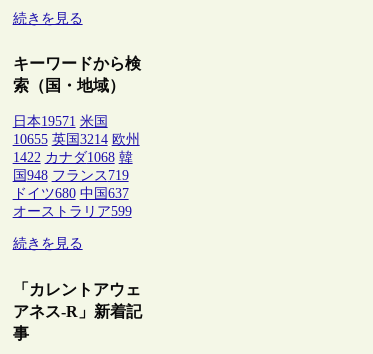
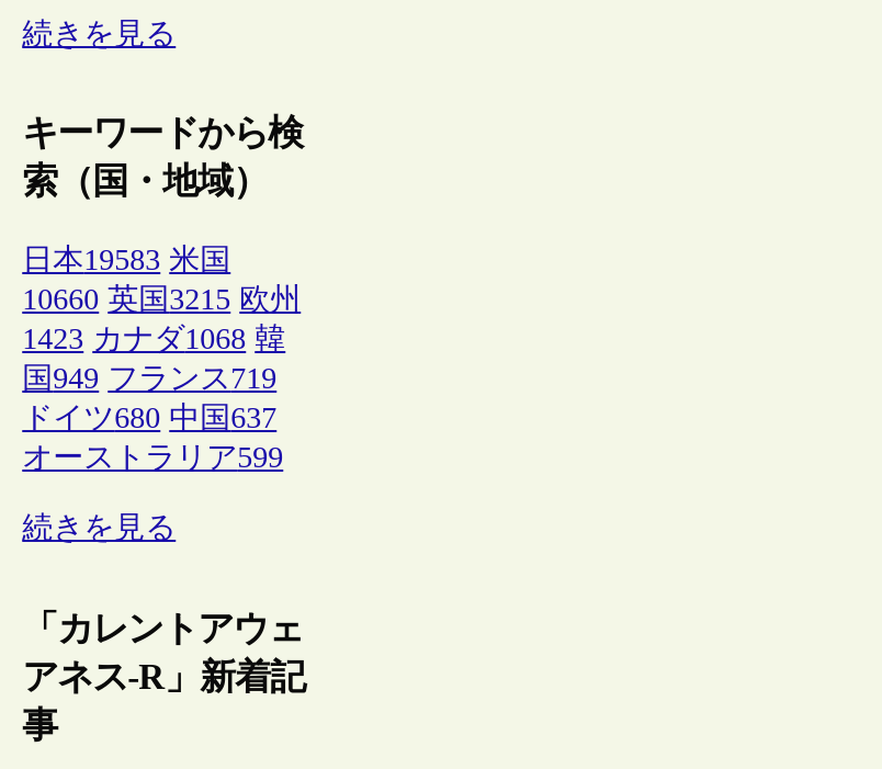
[13,114,108,129] 日本19571 米国 -> [22,244,231,277] 日本19583 米国
[13,132,140,147] 10655 英国3214 欧州 -> [22,284,301,317] 10660 英国3215 欧州
[13,150,133,165] 1422 カナダ1068 韓 -> [22,323,285,356] 1423 カナダ1068 韓
[13,168,129,183] 国948 フランス719 -> [22,363,277,396] 国949 フランス719

